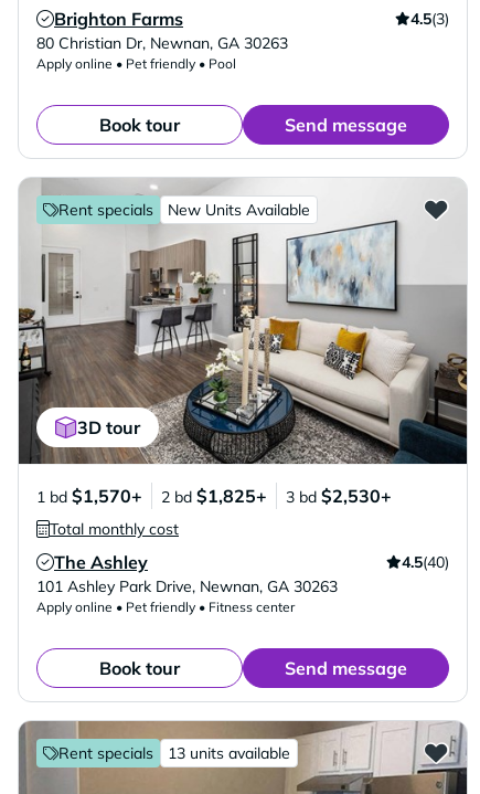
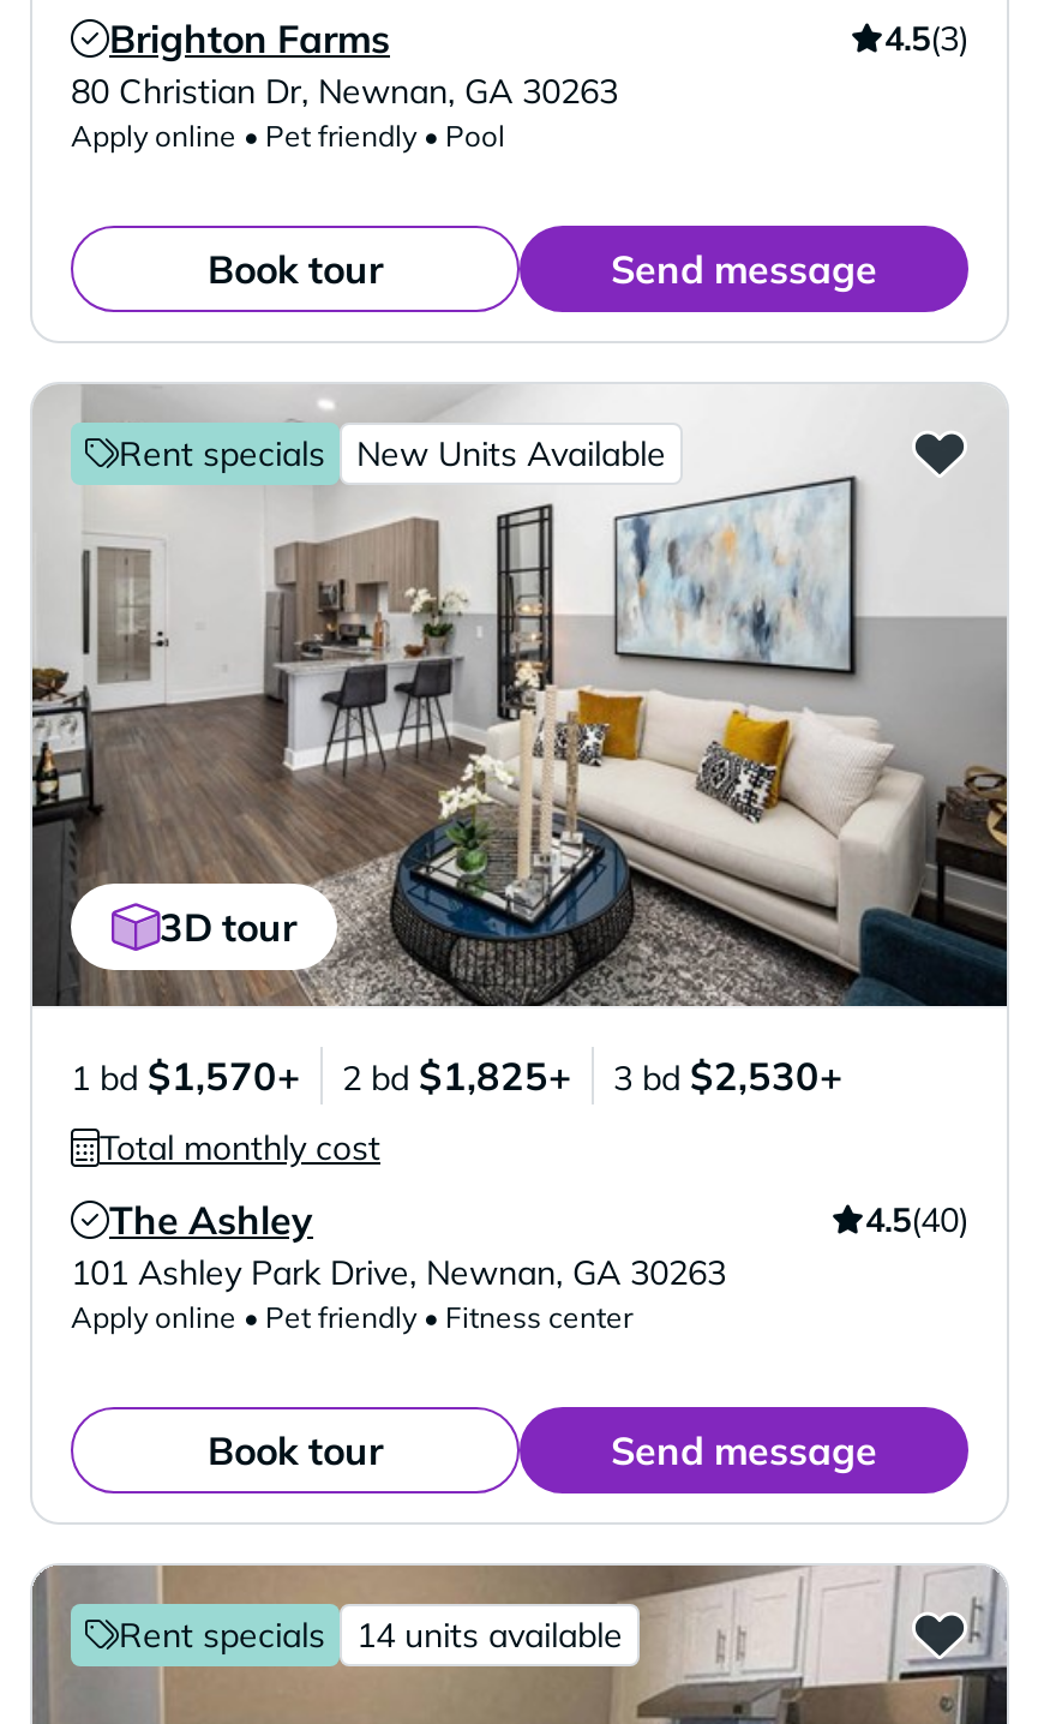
[168,743,290,763] 13 units available -> [356,1614,623,1657] 14 units available

